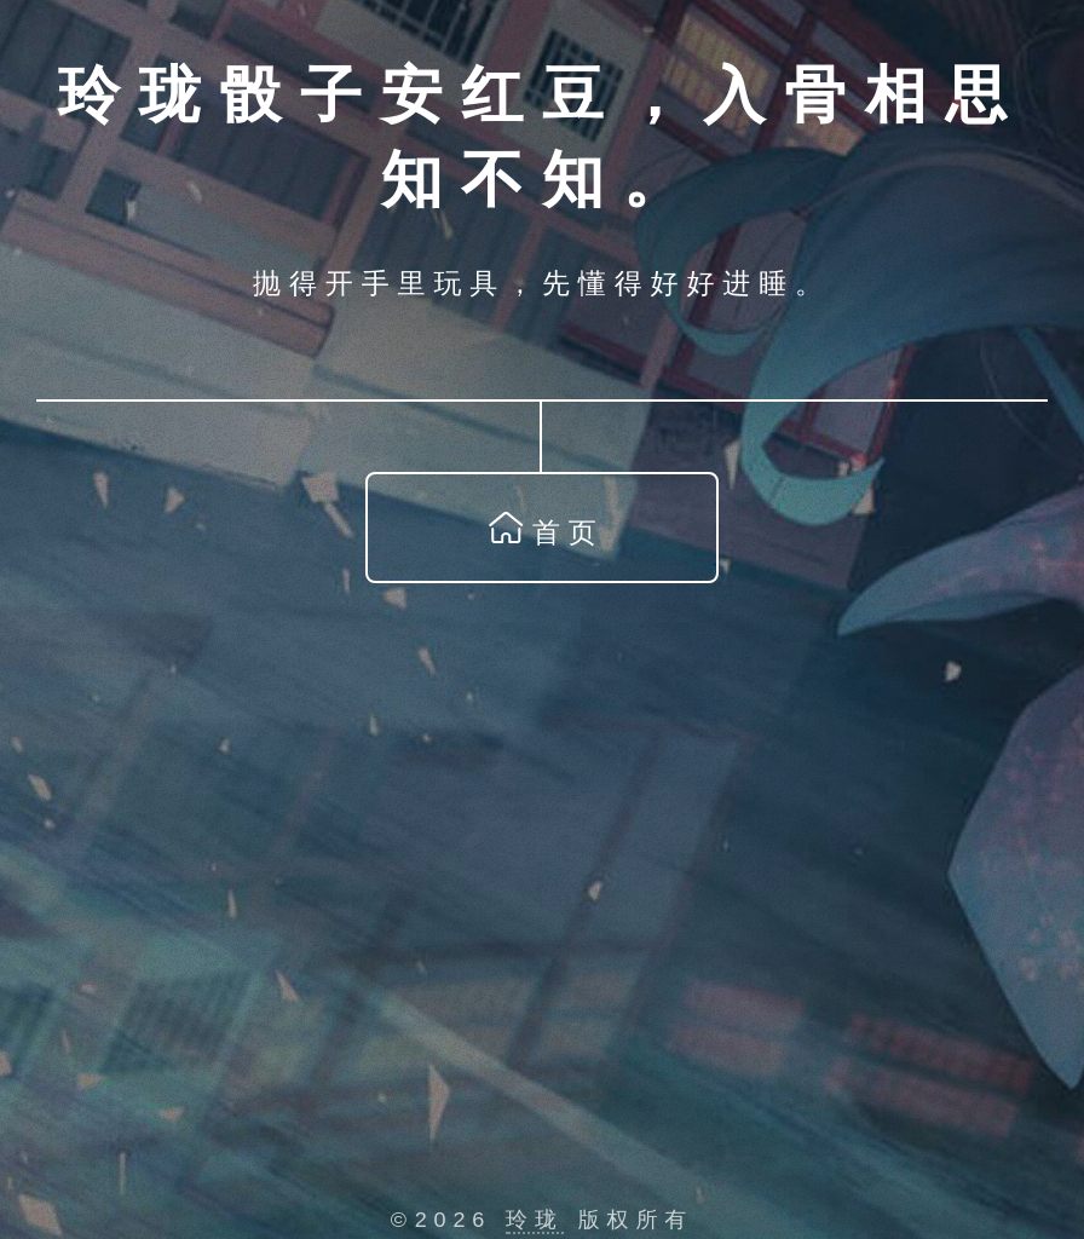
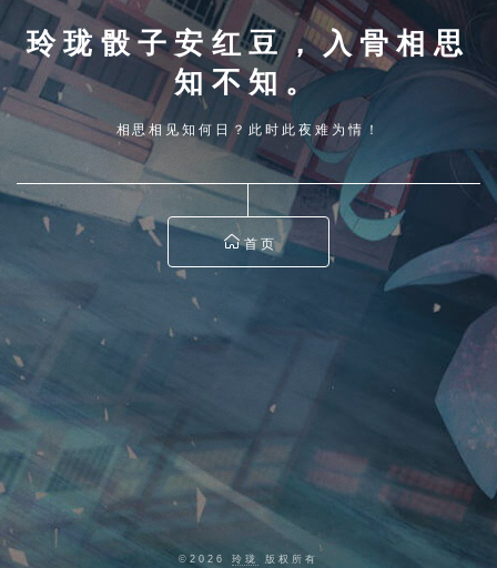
[253,267,831,299] 抛得开手里玩具，先懂得好好进睡。 -> [116,123,381,137] 相思相见知何日？此时此夜难为情！

